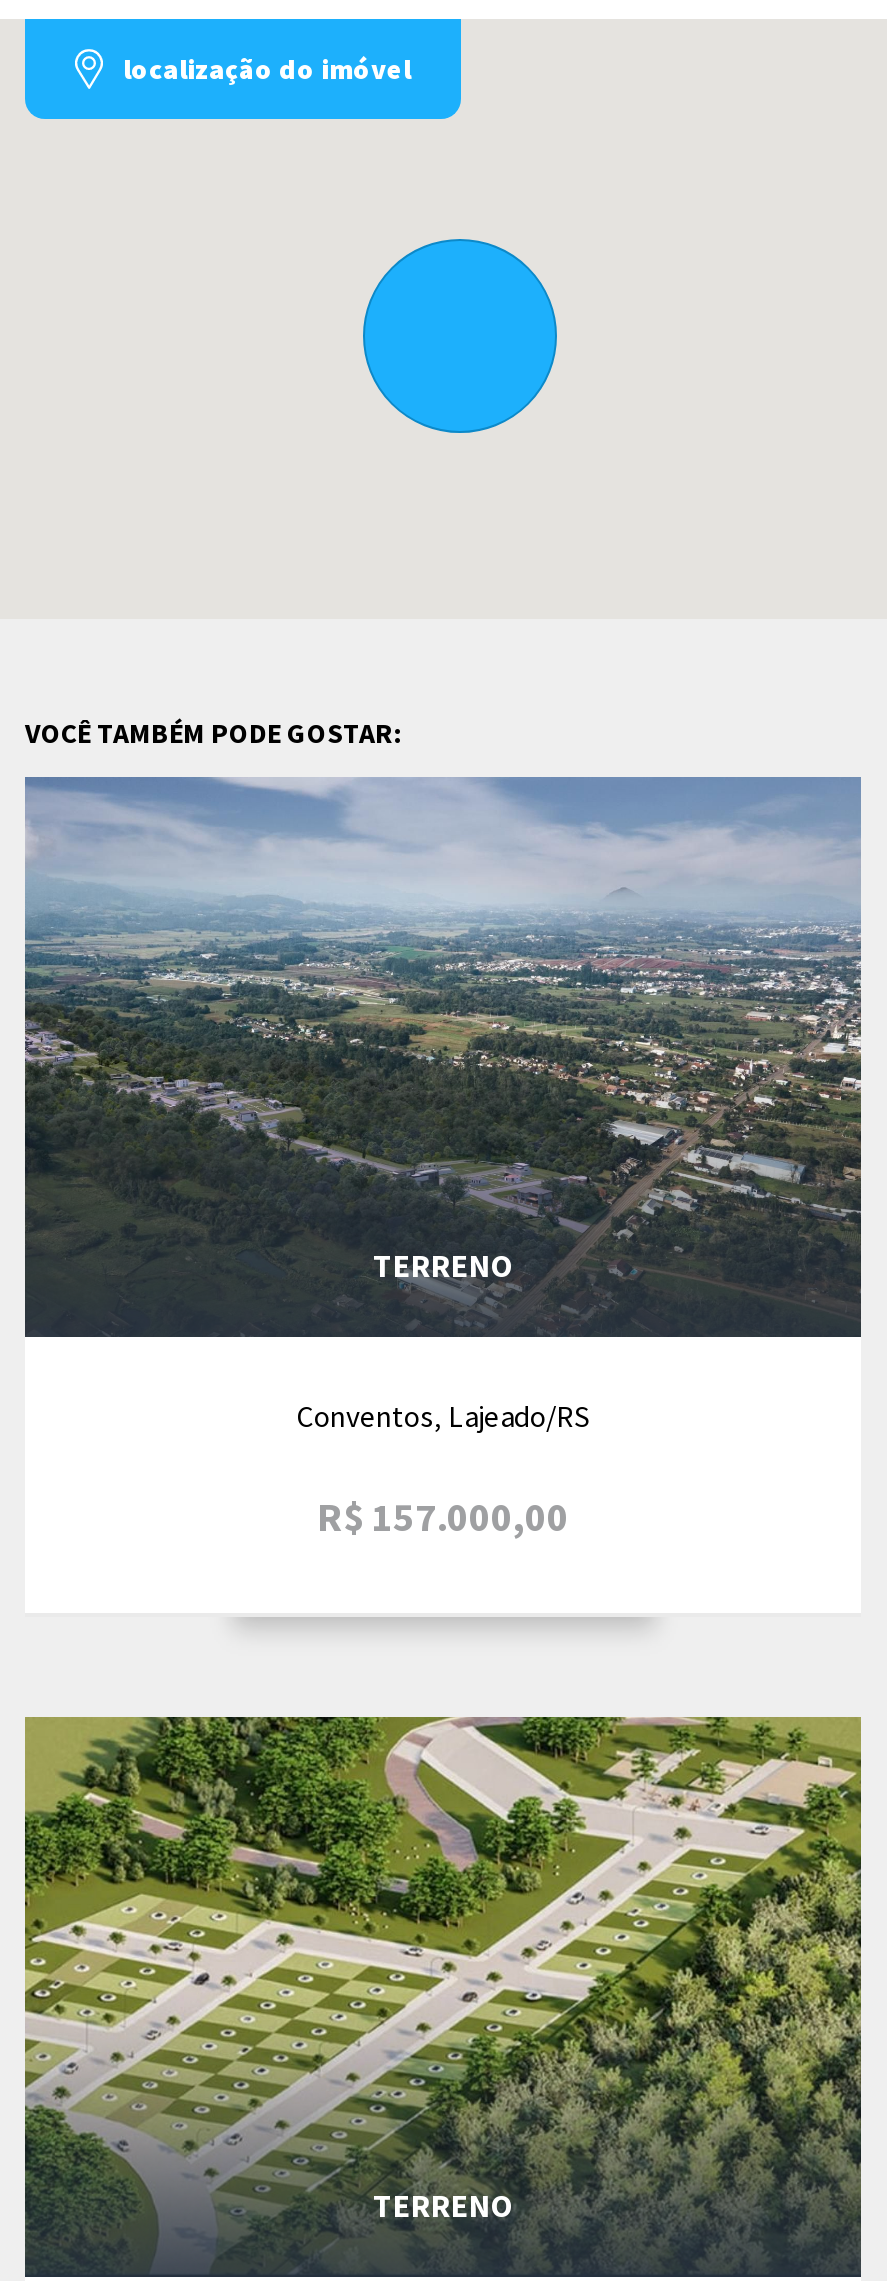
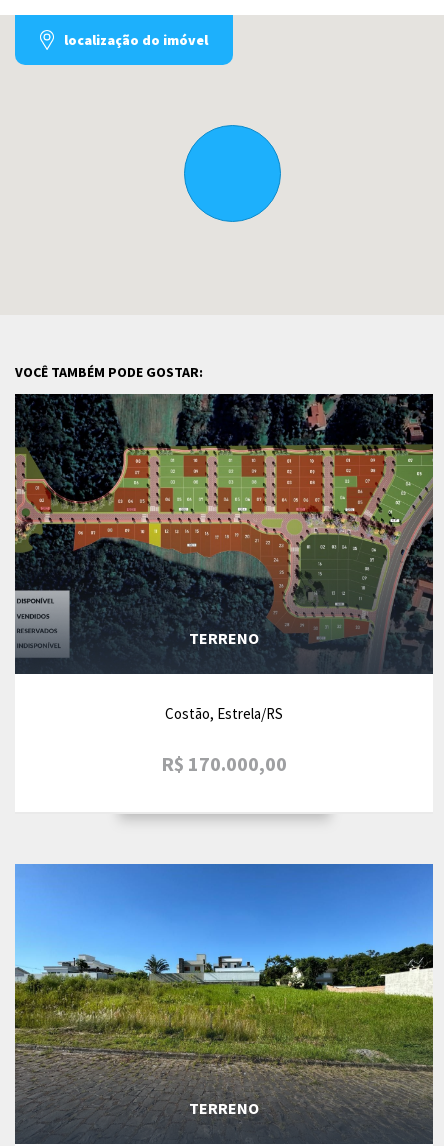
[23,775,863,1327] [image] -> [14,393,434,663] [image]
[296,1397,590,1435] Conventos, Lajeado/RS -> [165,704,283,723] Costão, Estrela/RS
[317,1491,569,1541] R$ 157.000,00 -> [161,751,287,776] R$ 170.000,00
[23,1715,863,2235] [image] -> [14,863,434,1124] [image]

